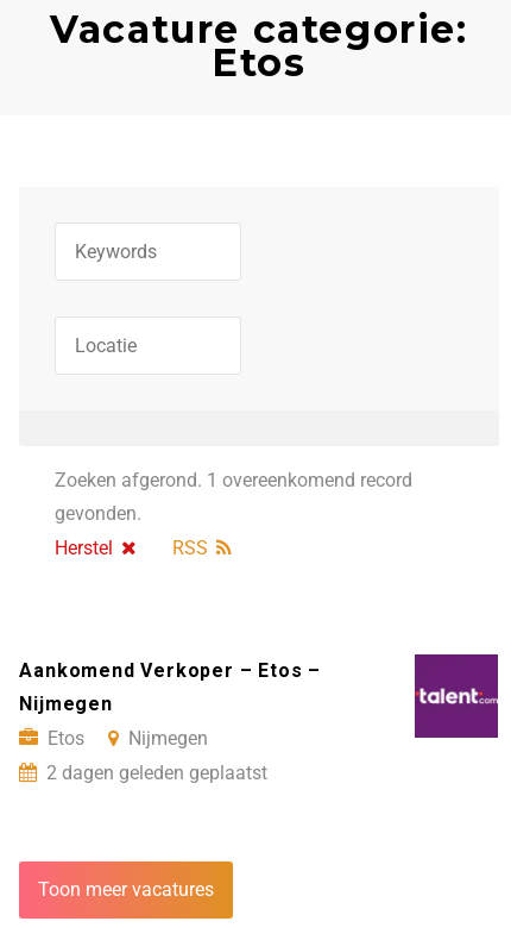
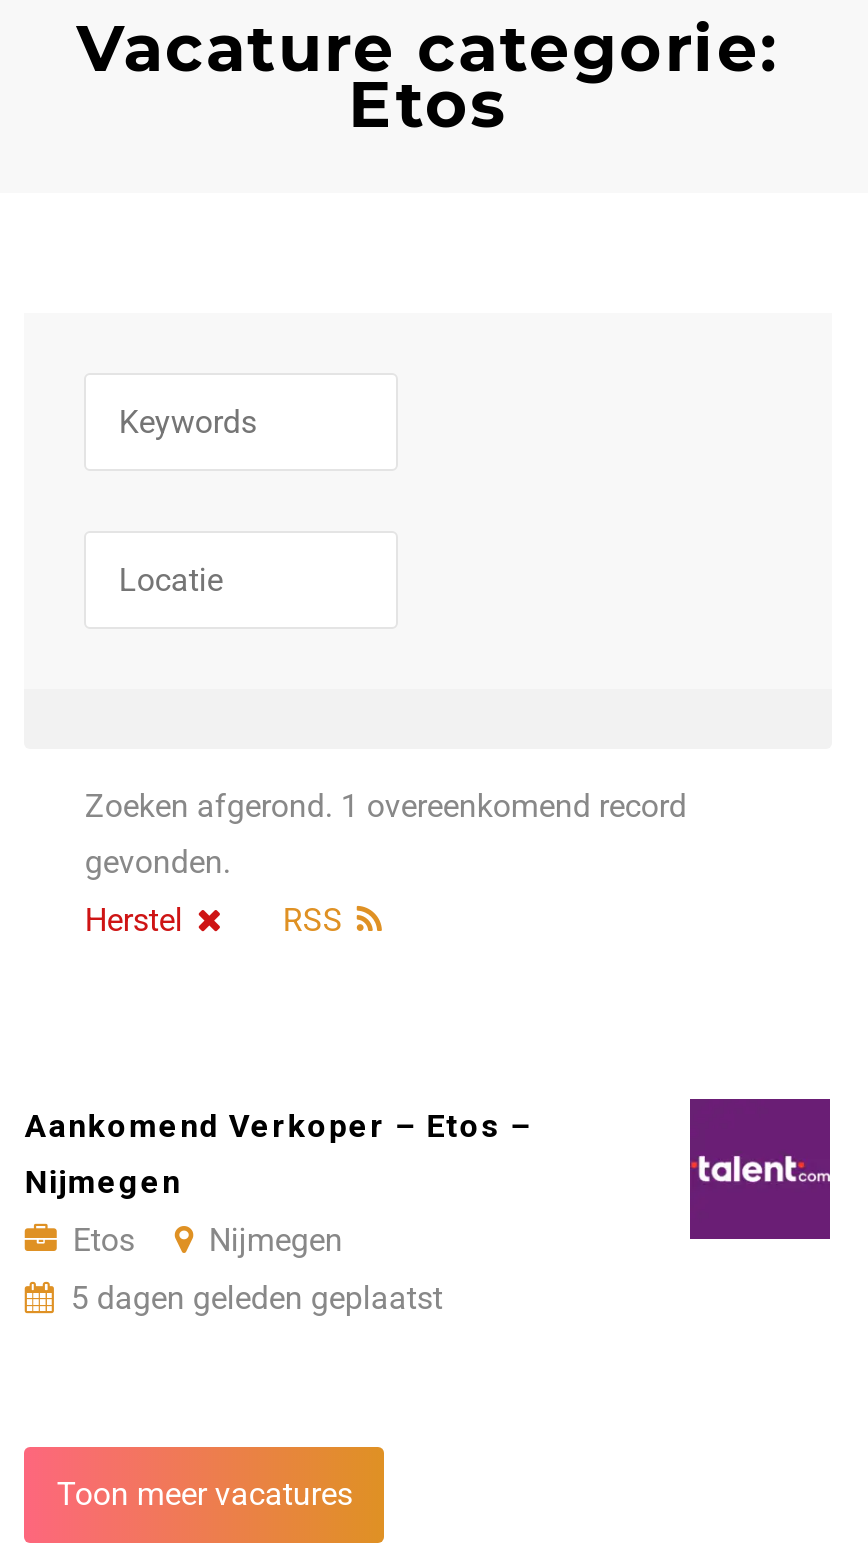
[47,762,268,784] 2 dagen geleden geplaatst -> [71,1280,443,1318] 5 dagen geleden geplaatst

